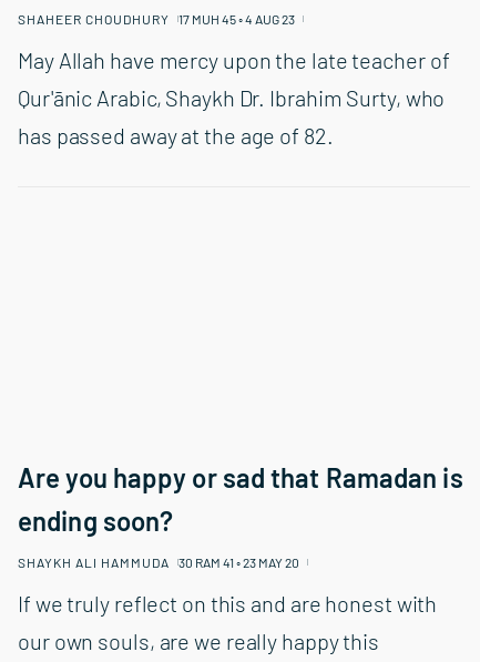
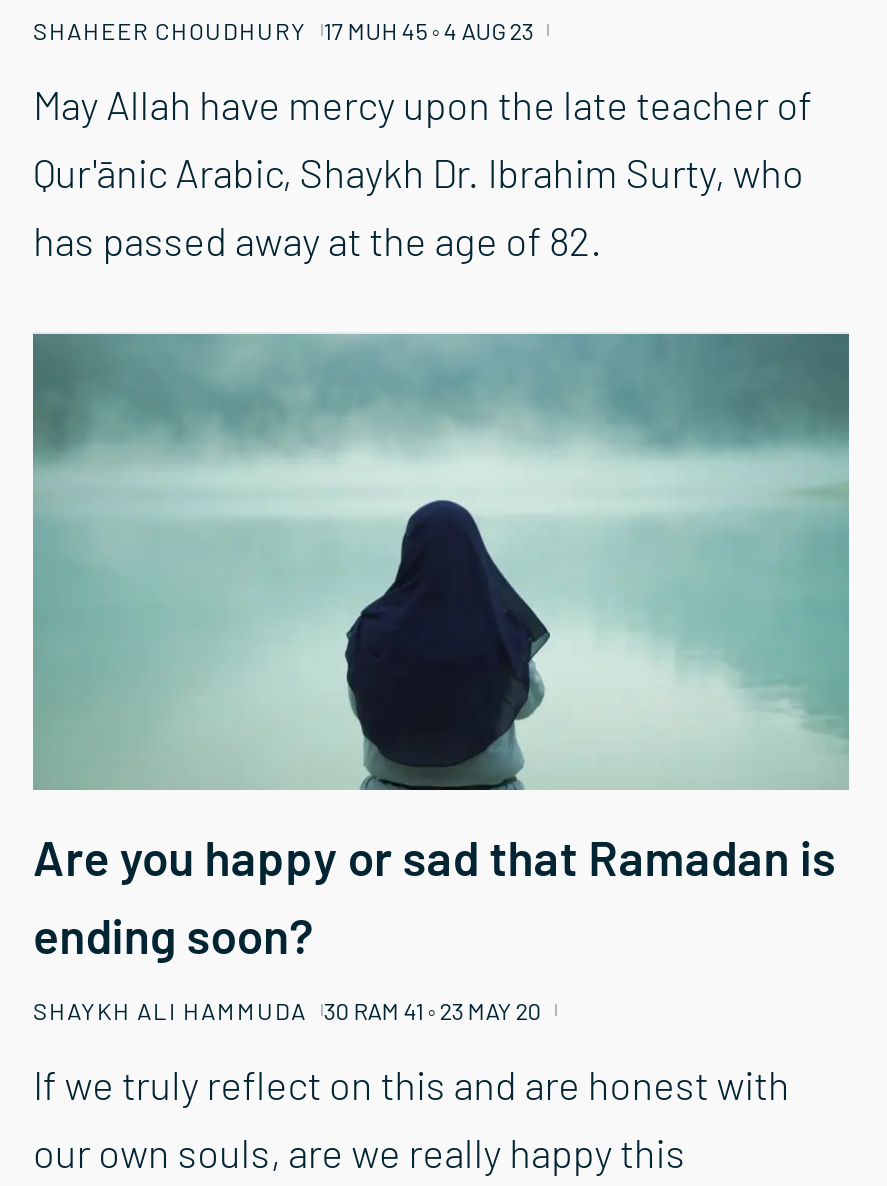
none -> [31,332,851,792] [image]

